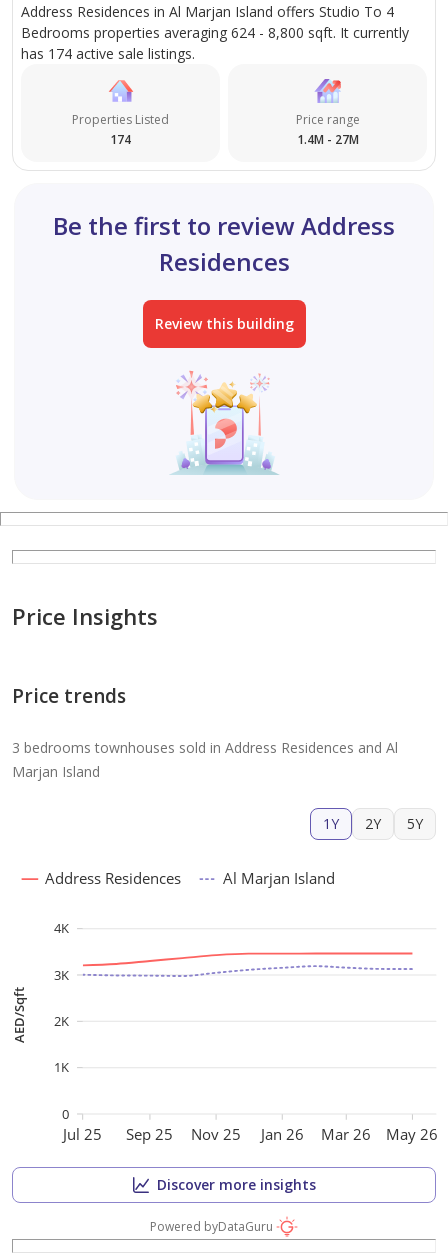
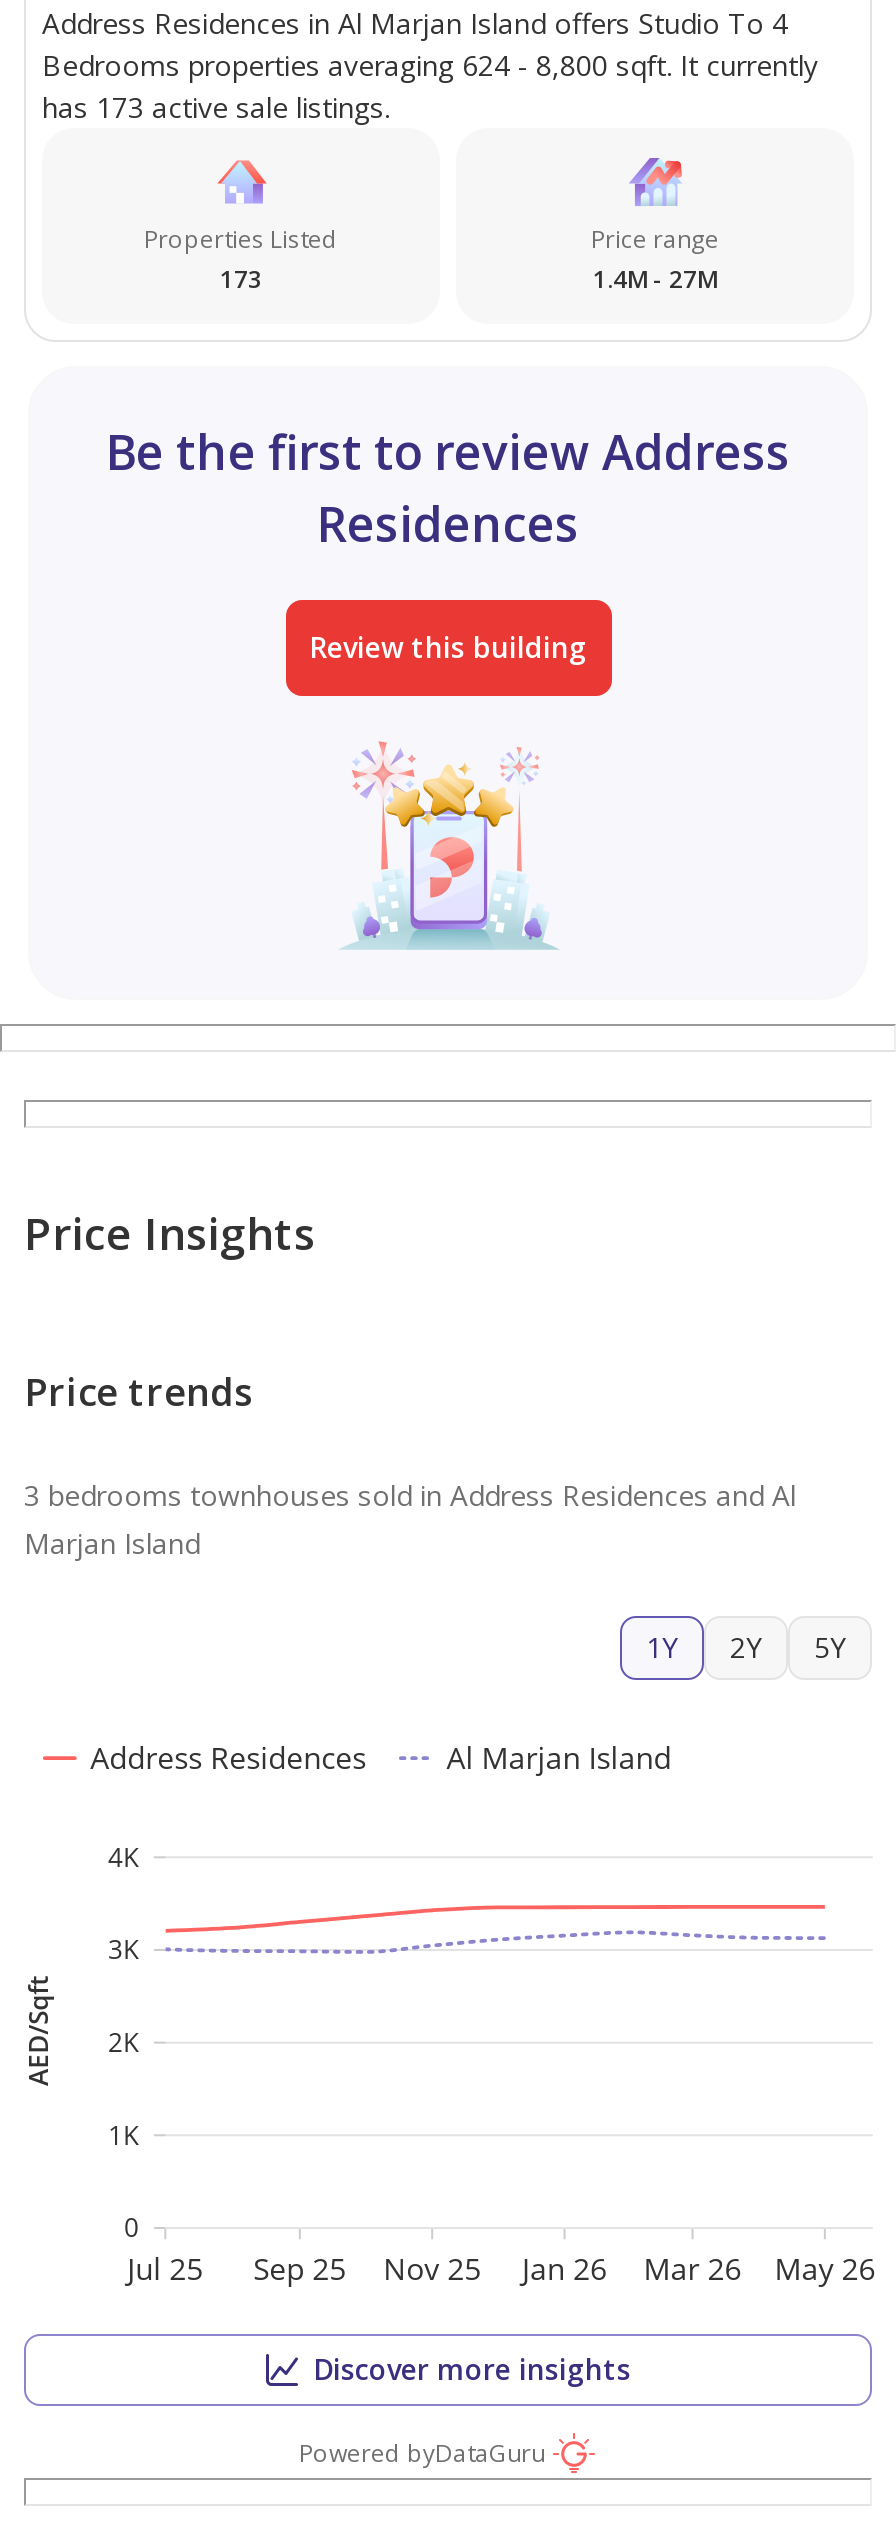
[21,44,195,63] has 174 active sale listings. -> [42,89,390,127] has 173 active sale listings.
[110,131,131,148] 174 -> [220,263,262,297] 173

